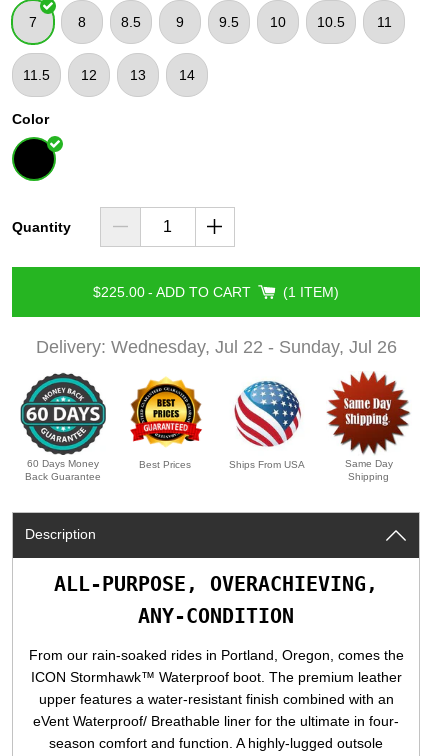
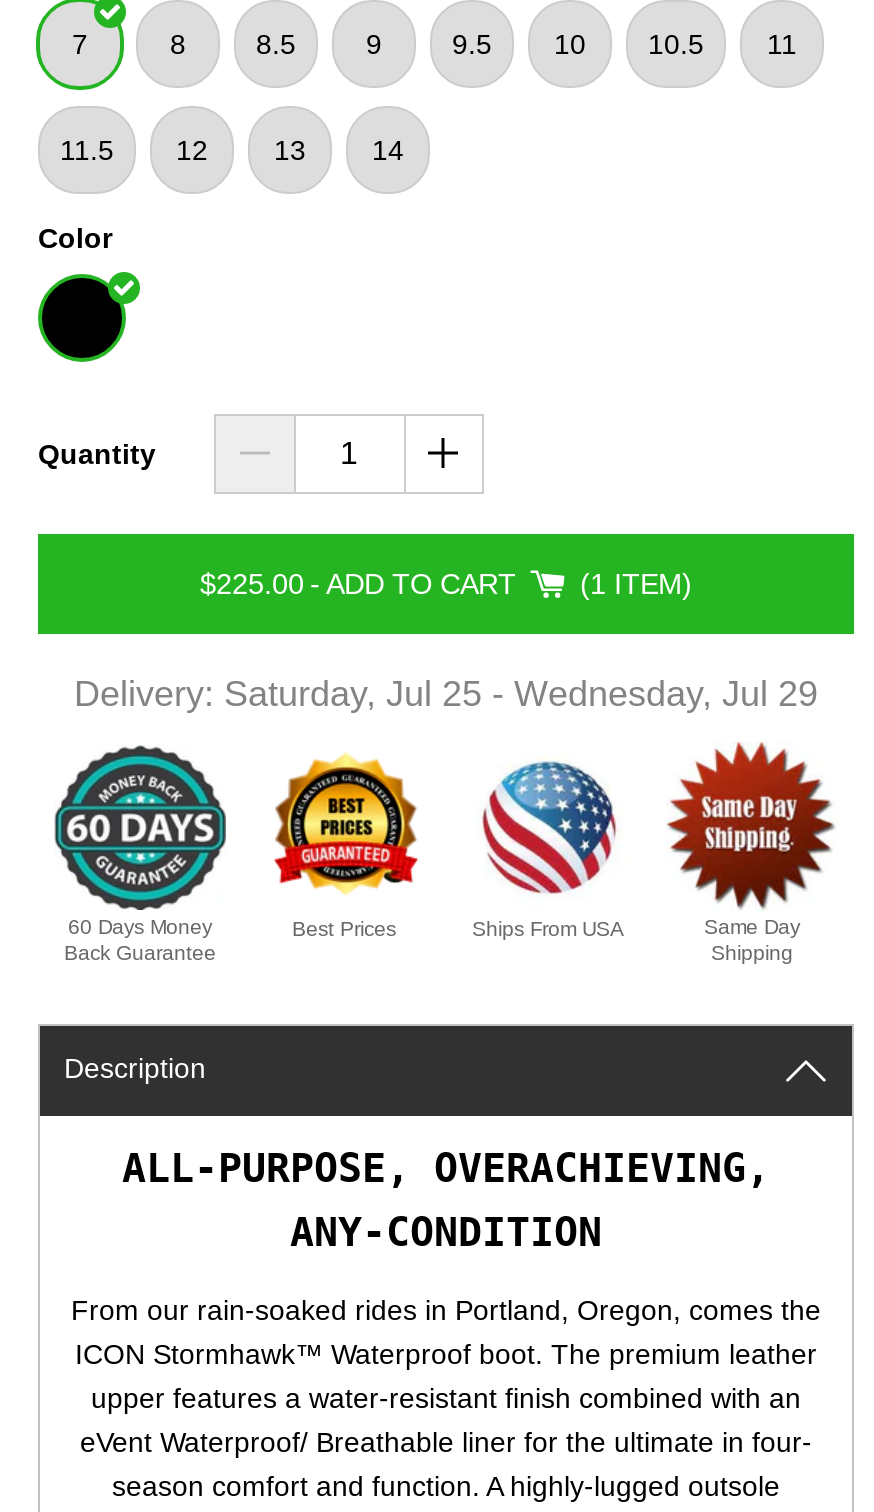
[35,337,396,357] Delivery: Wednesday, Jul 22 - Sunday, Jul 26 -> [74,673,818,713] Delivery: Saturday, Jul 25 - Wednesday, Jul 29

